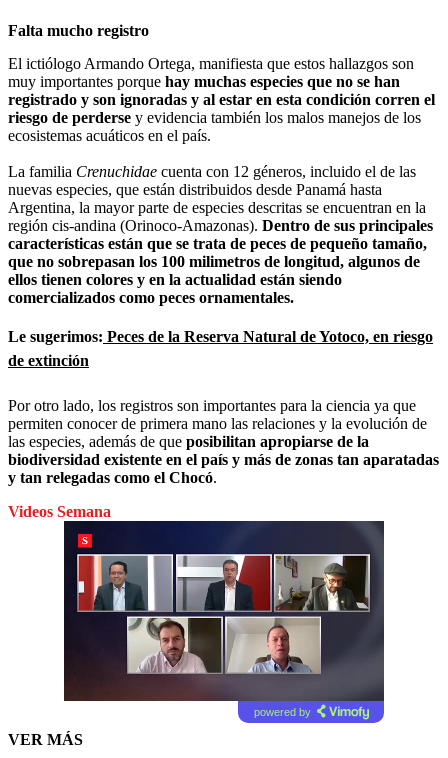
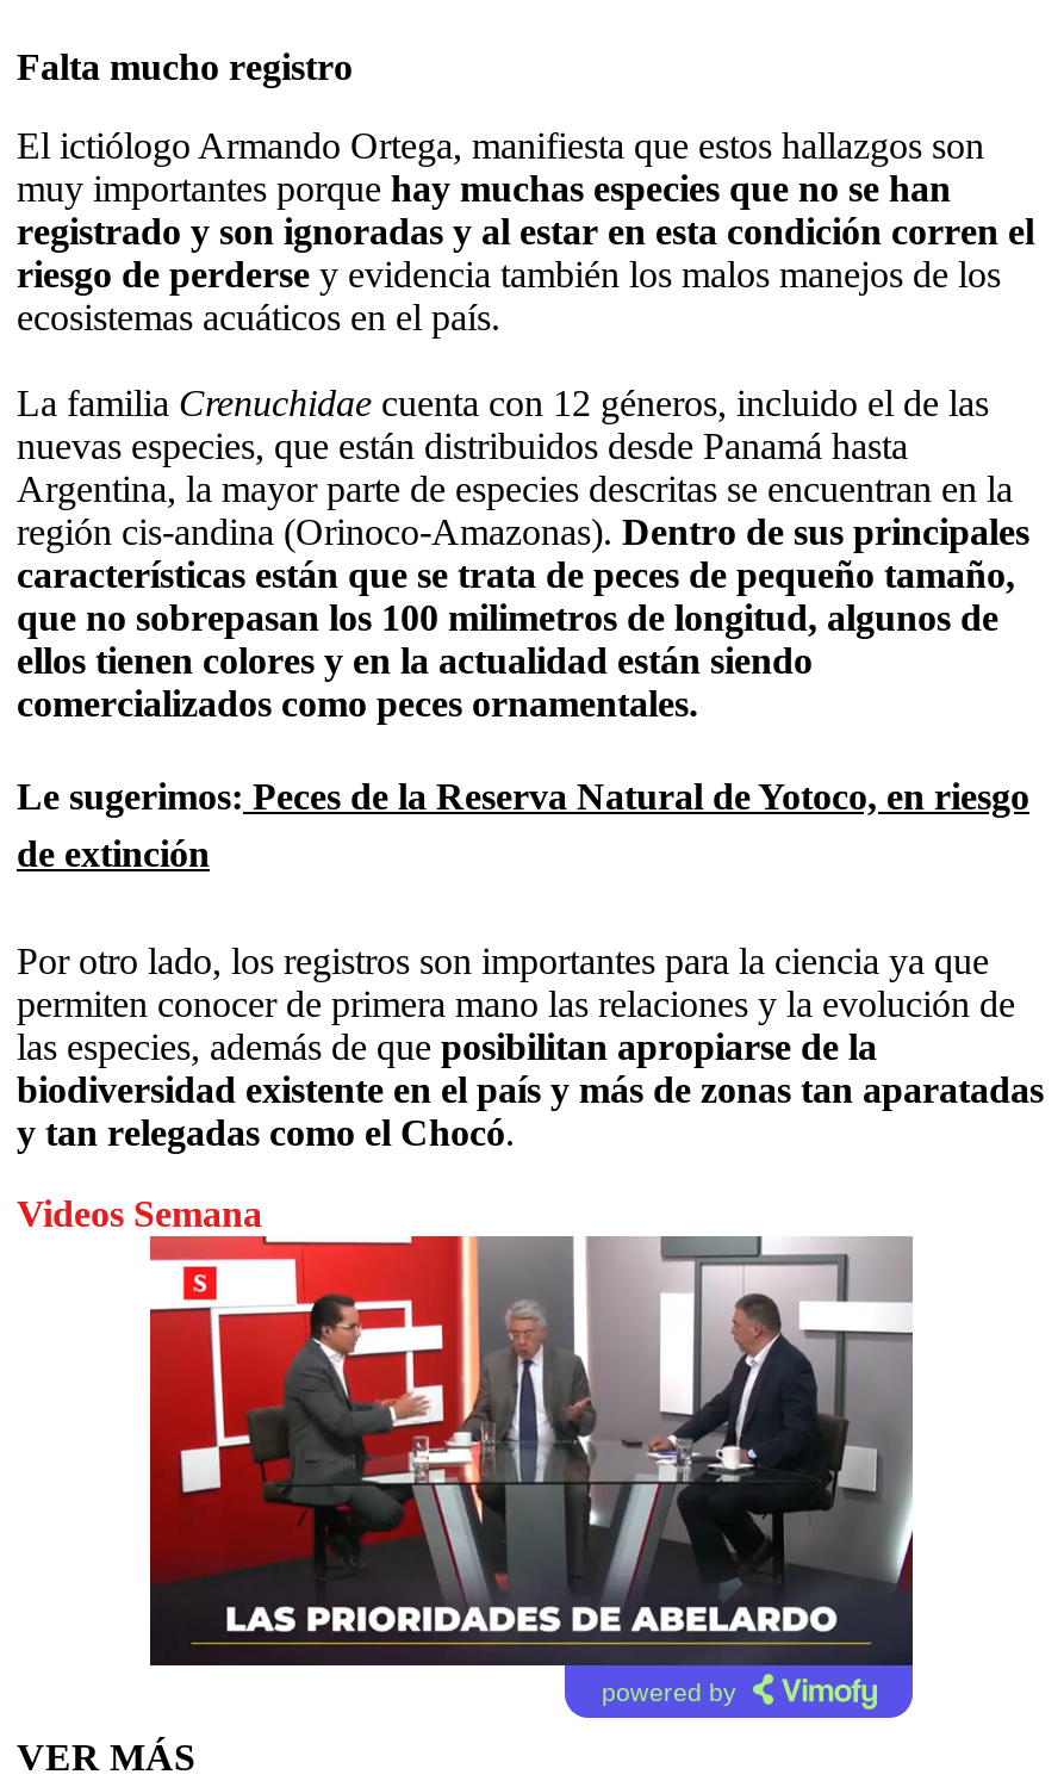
[63,520,385,701] [image] -> [148,1234,913,1665] [image]

